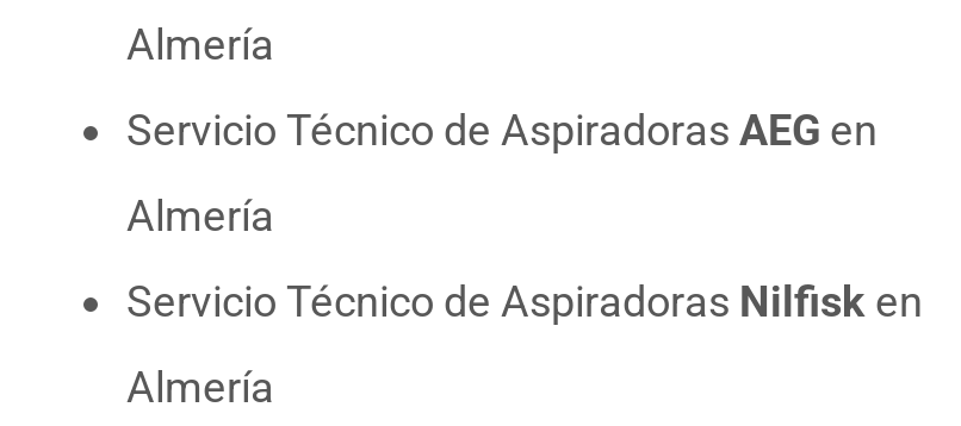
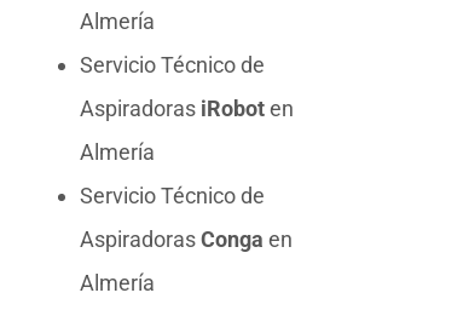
[126,104,878,154] Servicio Técnico de Aspiradoras AEG en -> [80,53,294,122] Servicio Técnico de | Aspiradoras iRobot en
[126,275,923,325] Servicio Técnico de Aspiradoras Nilfisk en -> [80,183,293,252] Servicio Técnico de | Aspiradoras Conga en

